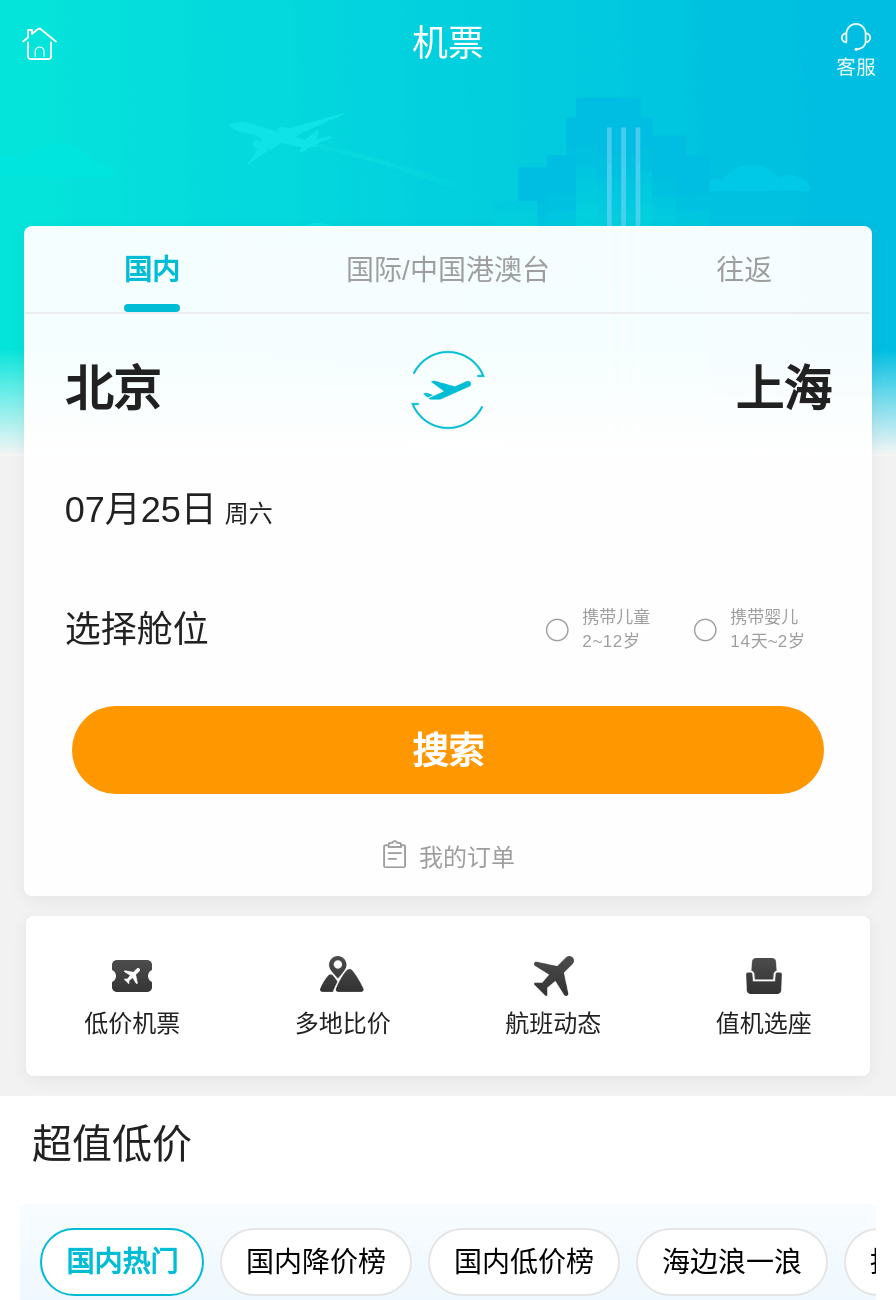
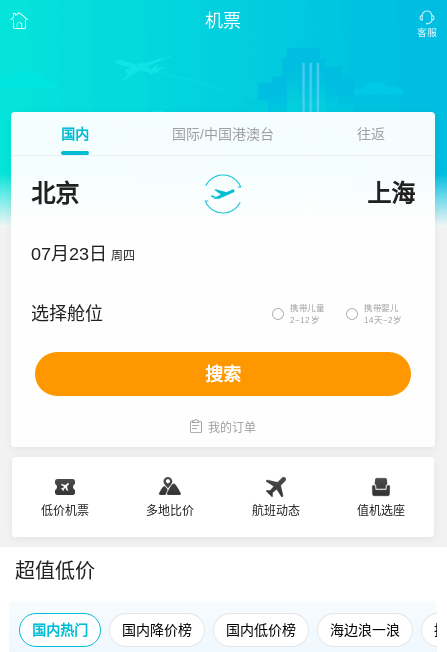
[65,490,273,530] 07月25日 周六 -> [31,244,135,264] 07月23日 周四

